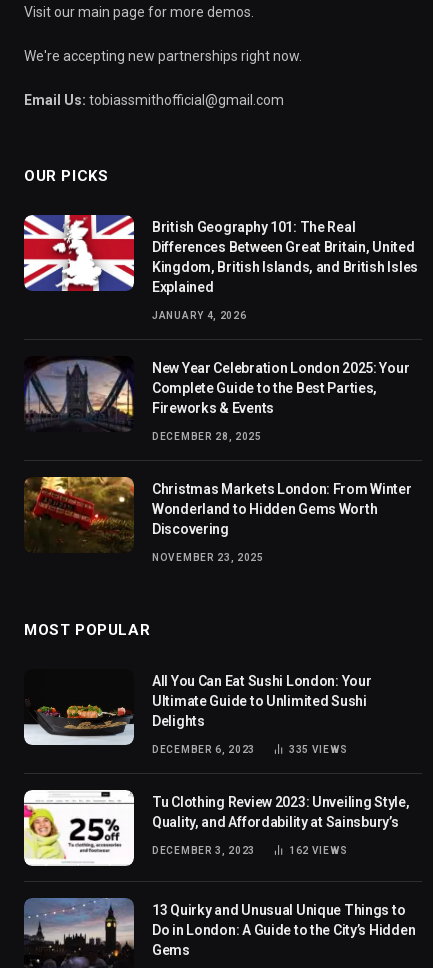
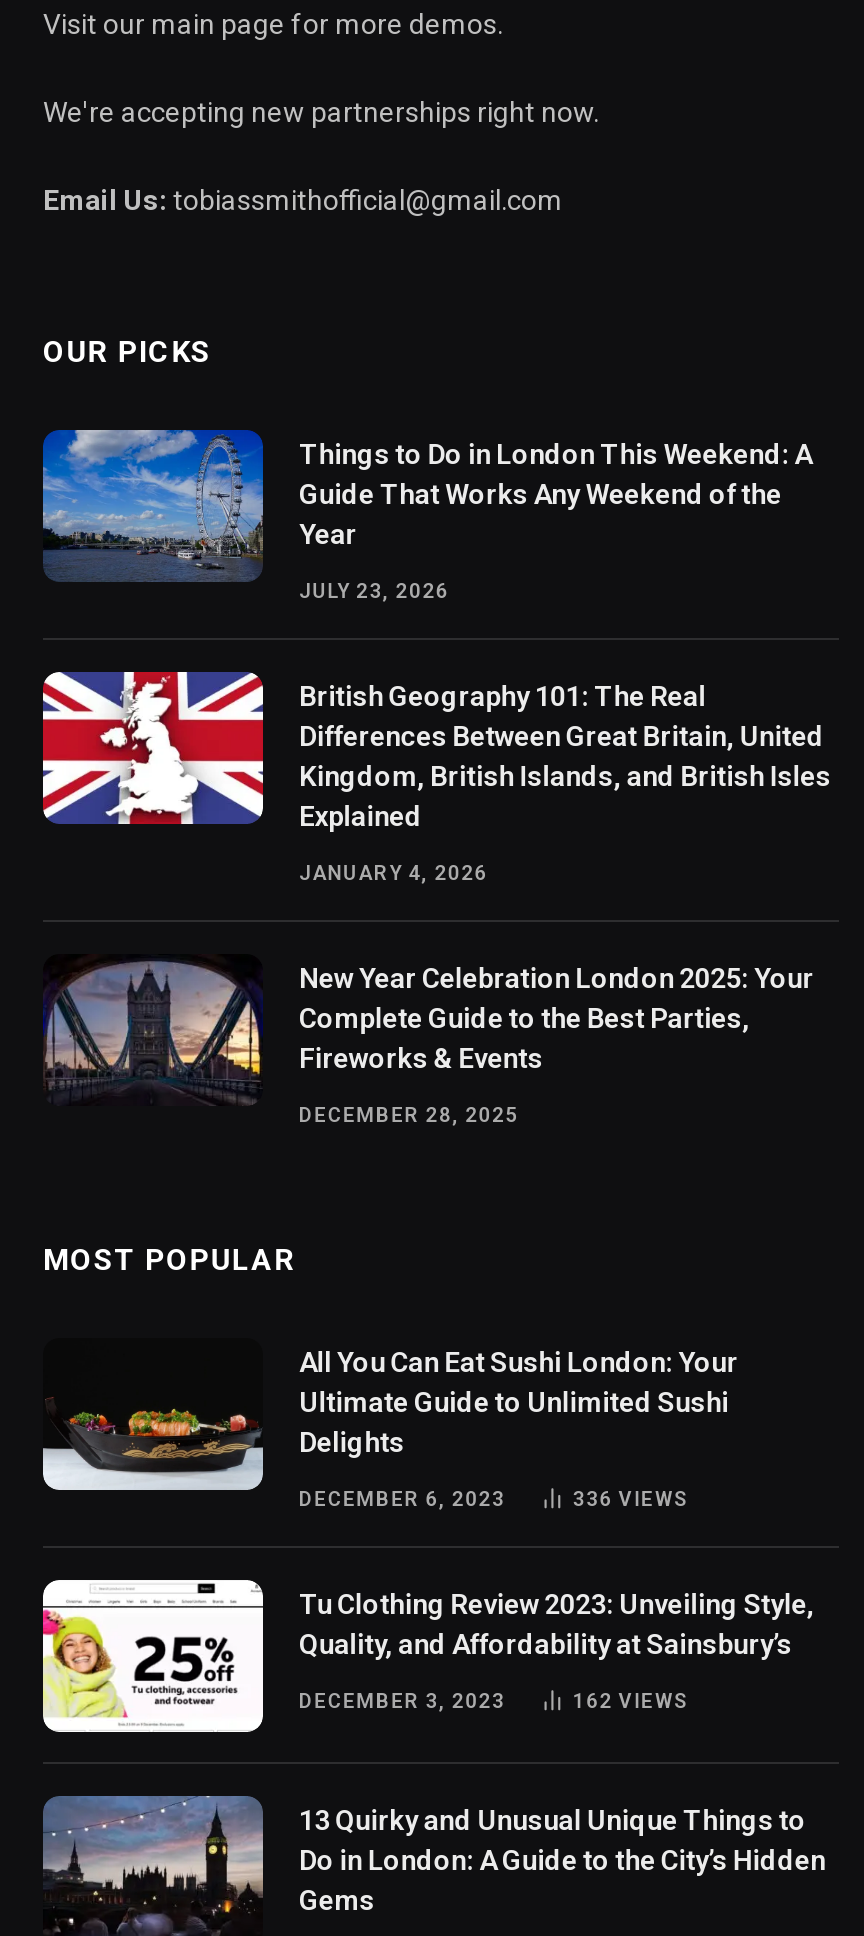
none -> [41,428,812,602] [image] | Things to Do in London This Weekend: A | Guide That Works Any Weekend of the | Year | JULY 23, 2026
moved [22,215,418,442] -> [39,672,831,1126]: [image] | British Geography 101: The Real | Differences Between Great Britain, United | ... | Fireworks & Events | DECEMBER 28, 2025
[24,476,412,563] [image] | Christmas Markets London: From Winter | Wonderland to Hidden Gems Worth | Discovering | NOVEMBER 23, 2025 -> none
[289,744,347,755] 335 VIEWS -> [573,1488,689,1510] 336 VIEWS

